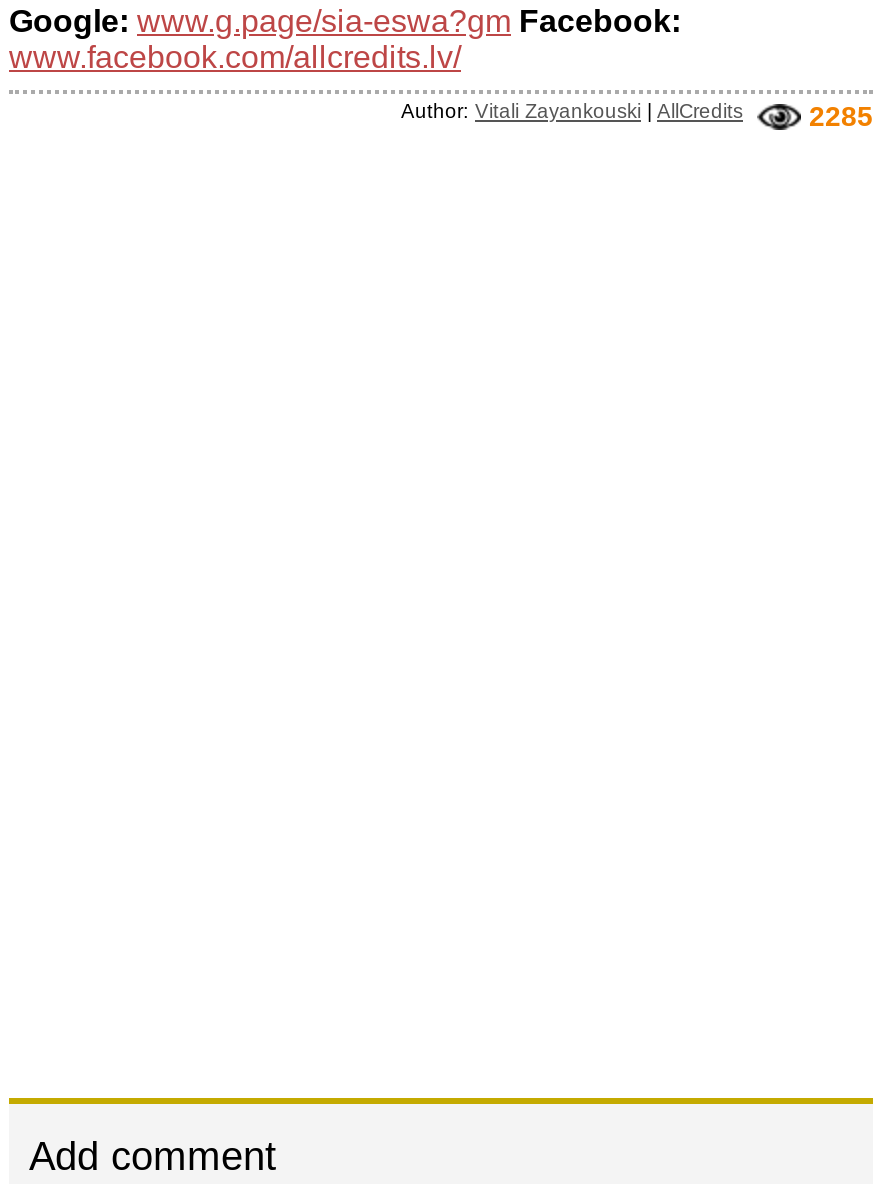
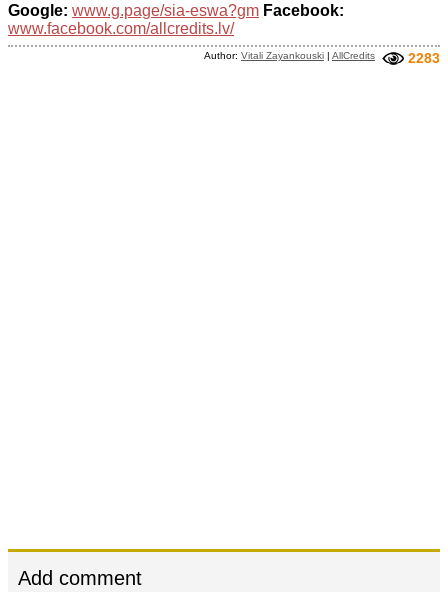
[809,101,873,133] 2285 -> [408,50,440,66] 2283

